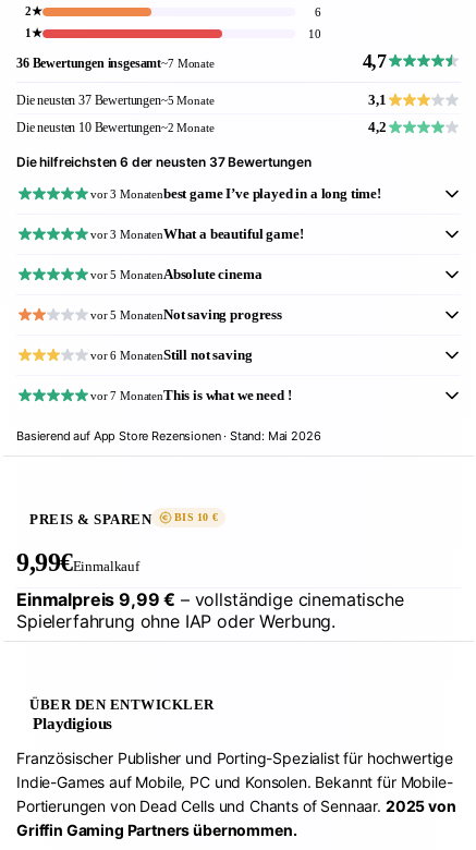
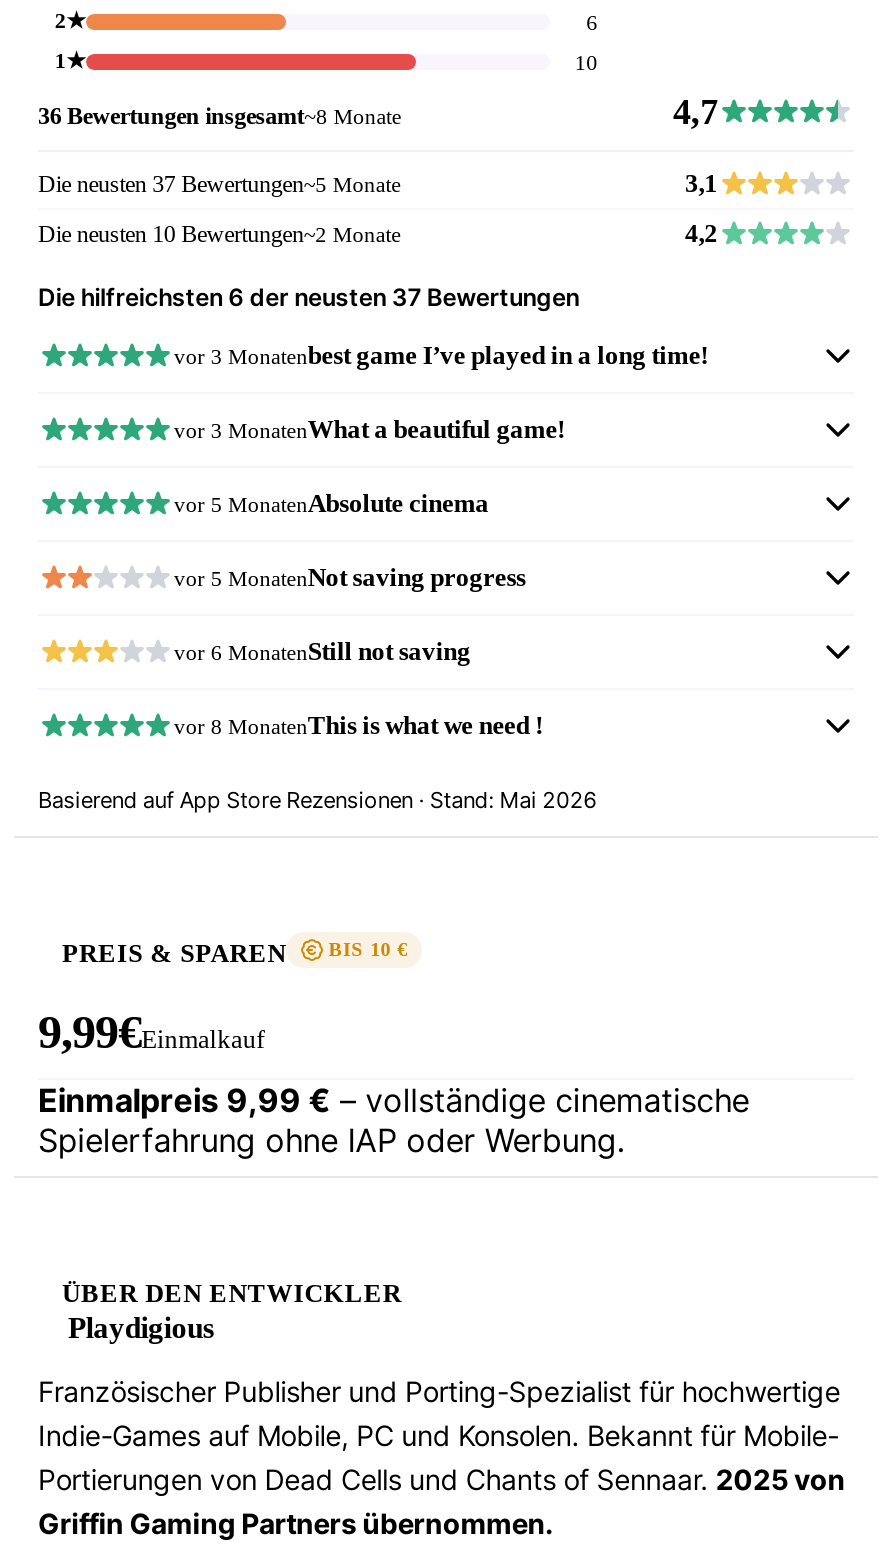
[16,55,214,71] 36 Bewertungen insgesamt~7 Monate -> [38,102,401,130] 36 Bewertungen insgesamt~8 Monate
[90,387,291,403] vor 7 MonatenThis is what we need ! -> [174,710,543,740] vor 8 MonatenThis is what we need !

